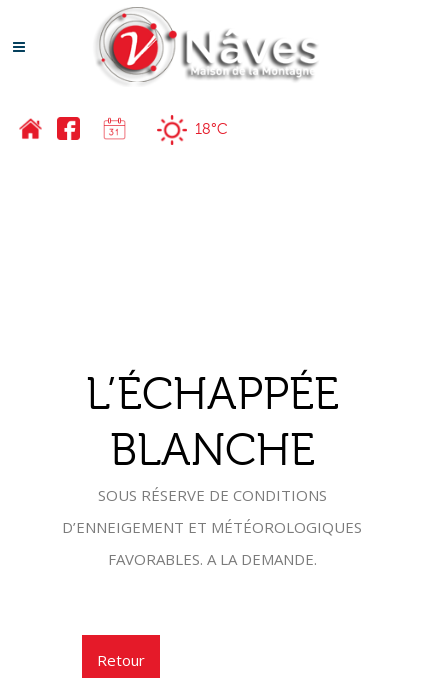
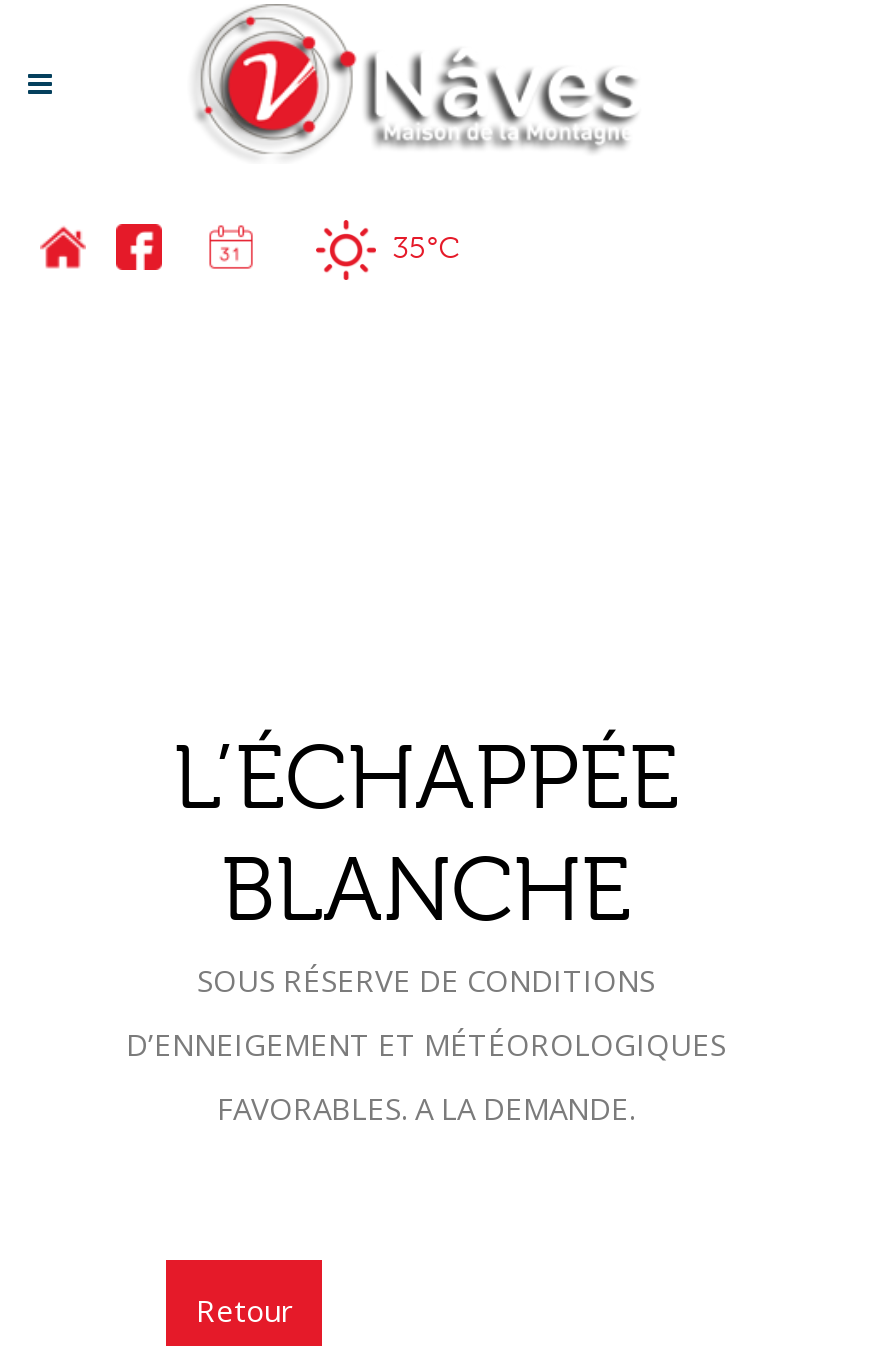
[195,121,227,138] 18°C -> [393,232,459,266] 35°C

